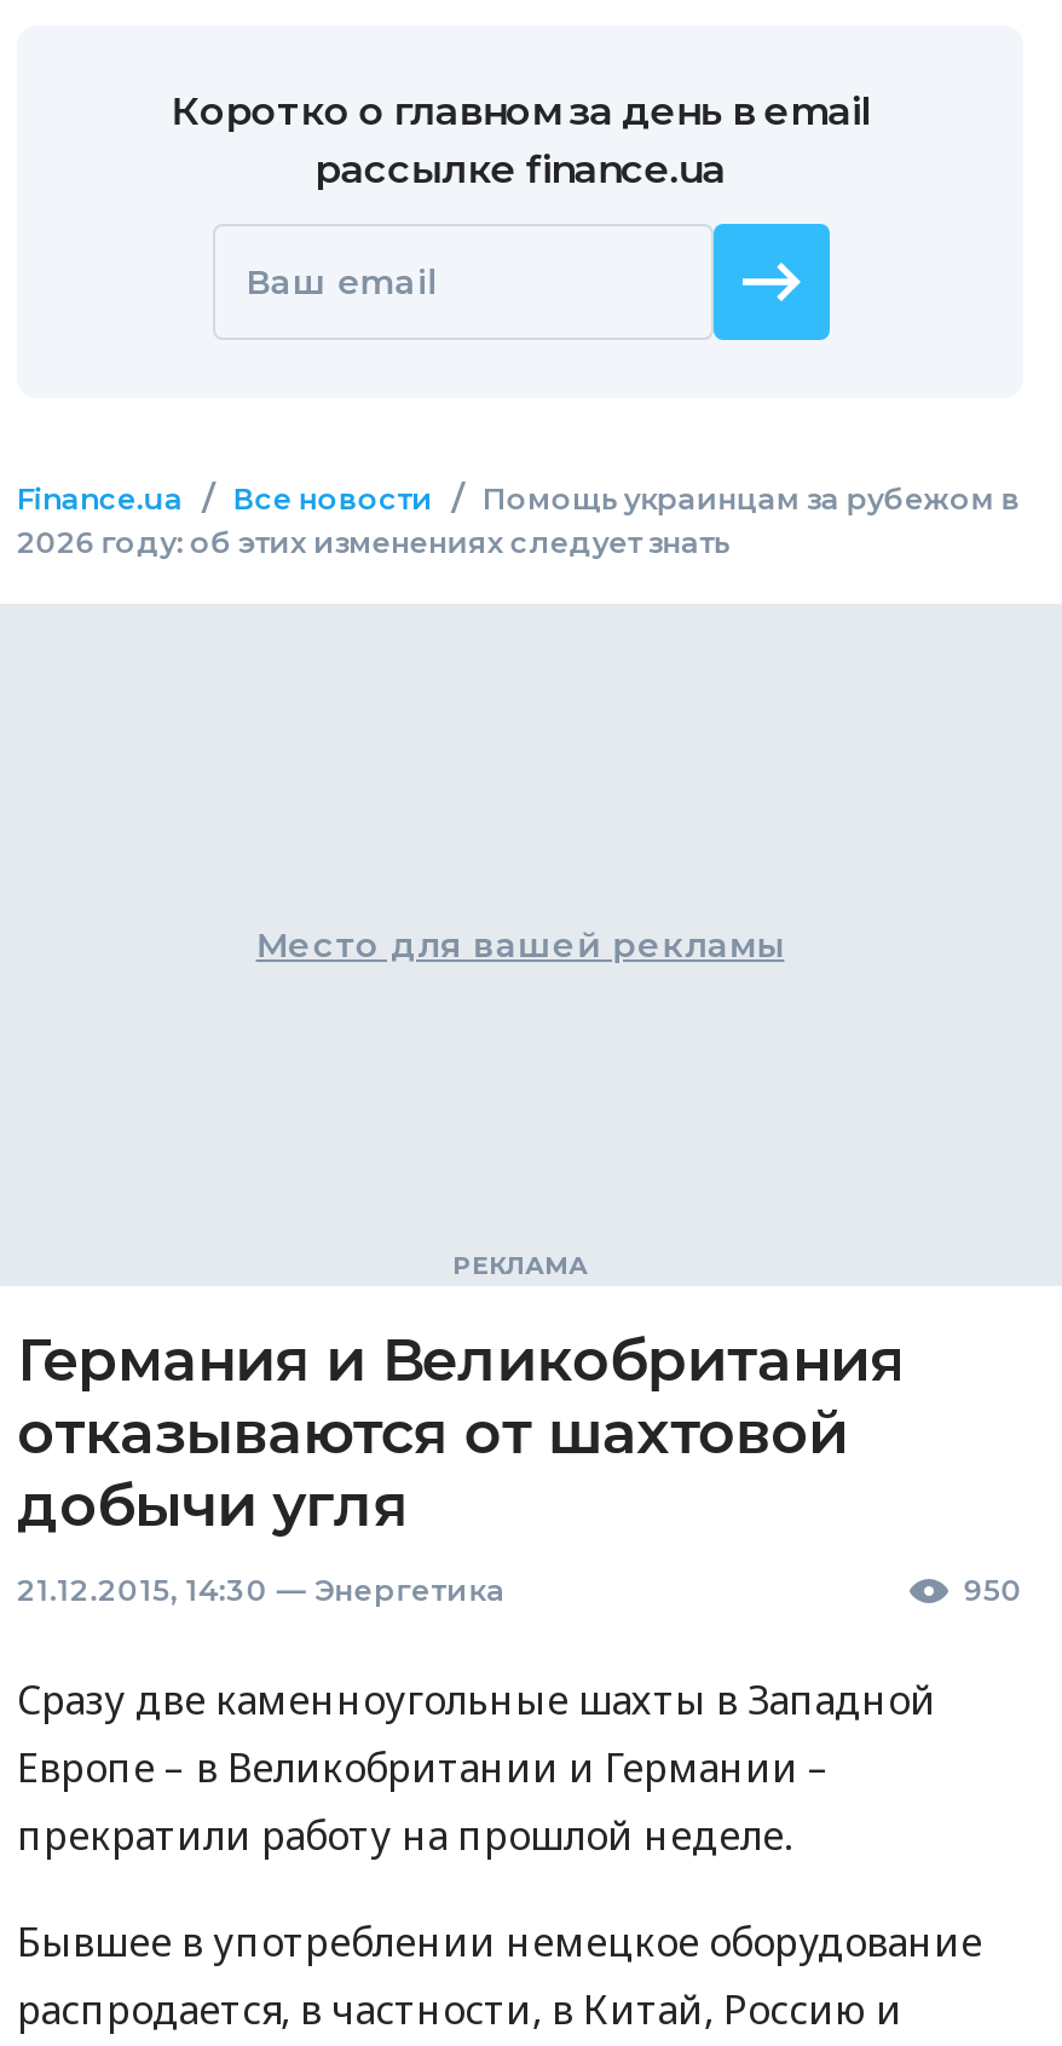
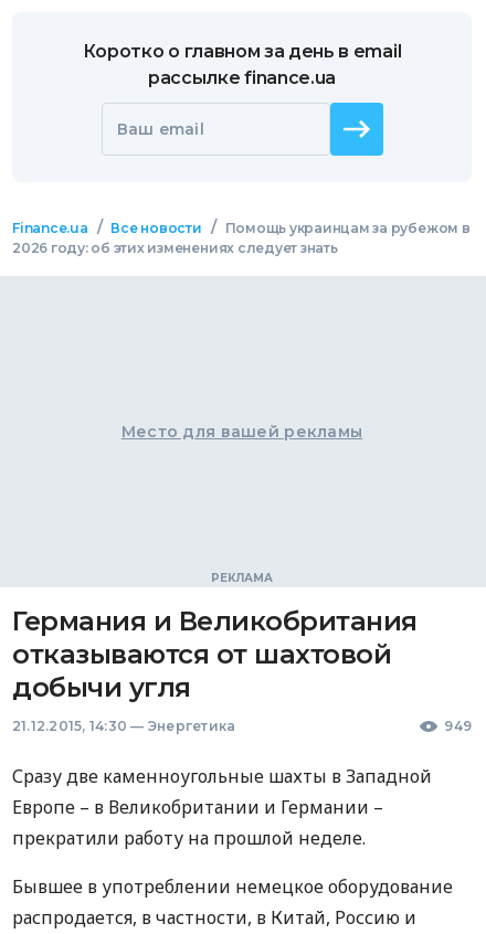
[964,1572,1023,1608] 950 -> [444,718,472,734] 949

